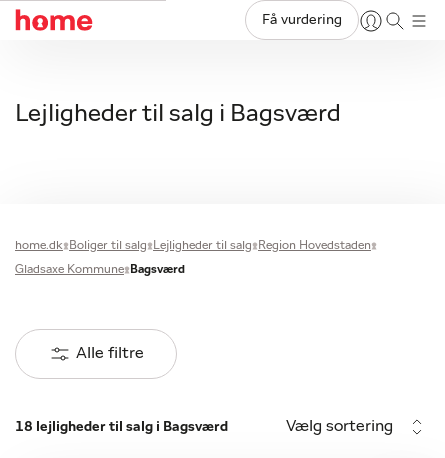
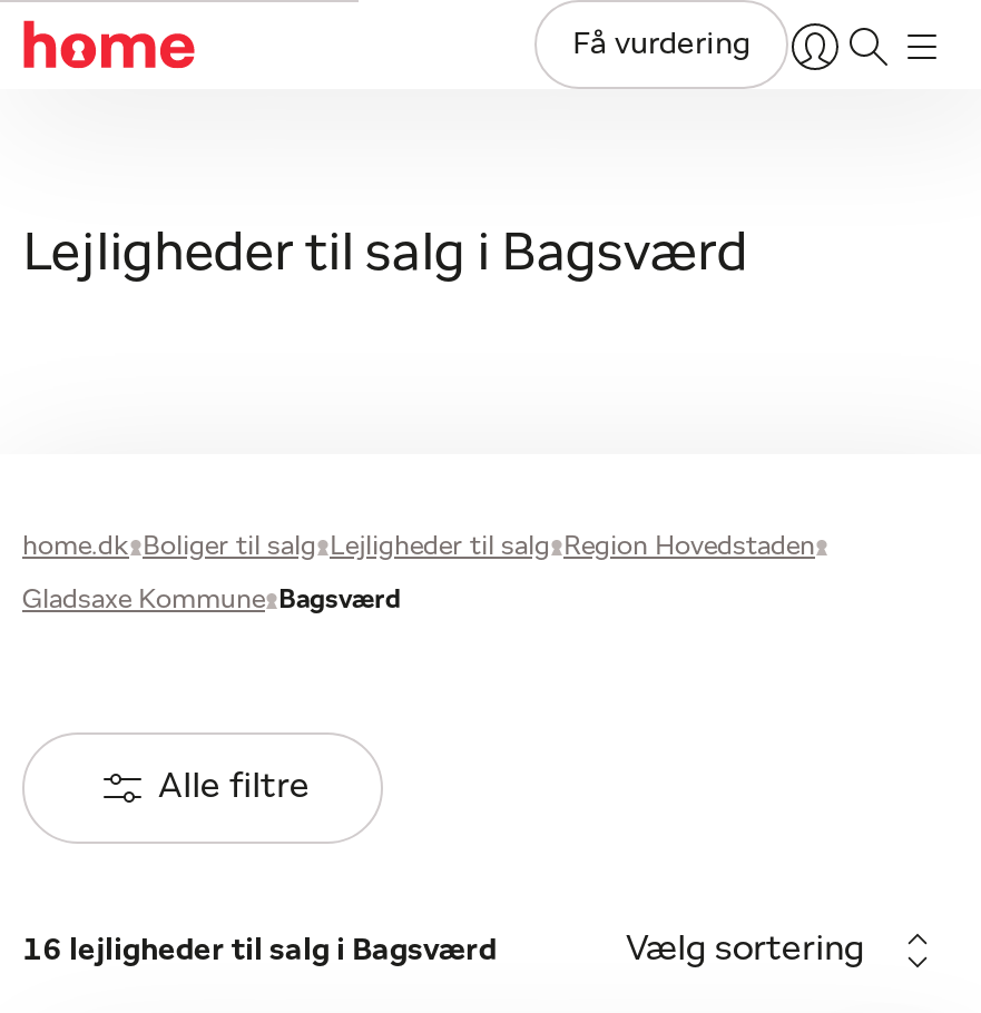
[15,420,228,434] 18 lejligheder til salg i Bagsværd -> [22,934,497,966] 16 lejligheder til salg i Bagsværd

